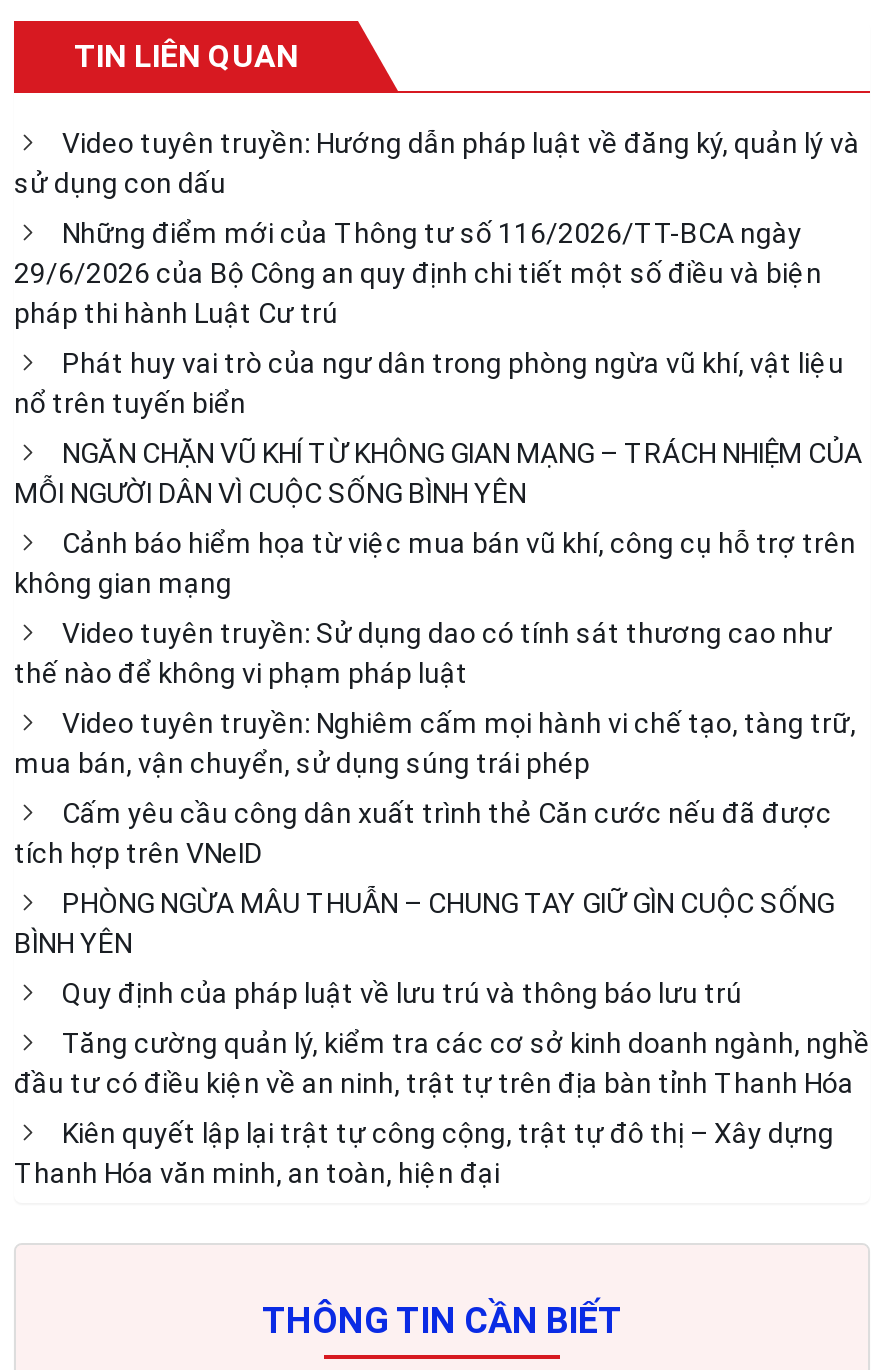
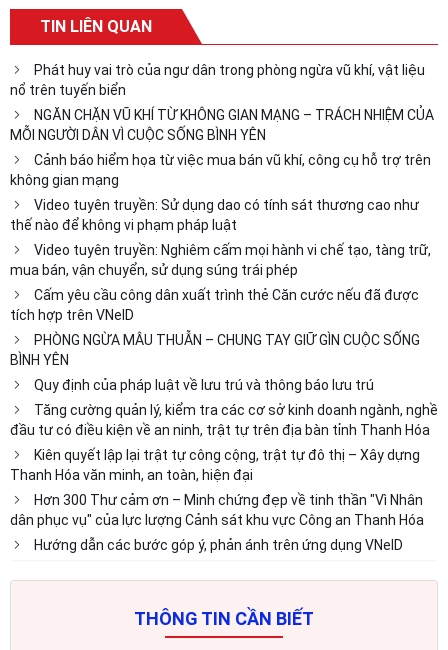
[14,126,860,328] Video tuyên truyền: Hướng dẫn pháp luật về đăng ký, quản lý và | sử dụng con dấu | Những điểm mới của Thông tư số 116/2026/TT-BCA ngày | 29/6/2026 của Bộ Công an quy định chi tiết một số điều và biện | pháp thi hành Luật Cư trú -> none
moved [14,346,870,1188] -> [10,62,438,483]: Phát huy vai trò của ngư dân trong phòng ngừa vũ khí, vật liệu | nổ trên tuyến biển | NGĂN CHẶN VŨ KHÍ TỪ KHÔNG GIAN MẠNG – TRÁCH NHIỆM CỦA | ... | Kiên quyết lập lại trật tự công cộng, trật tự đô thị – Xây dựng | Thanh Hóa văn minh, an toàn, hiện đại
none -> [10,492,424,553] Hơn 300 Thư cảm ơn – Minh chứng đẹp về tinh thần "Vì Nhân | dân phục vụ" của lực lượng Cảnh sát khu vực Công an Thanh Hóa | Hướng dẫn các bước góp ý, phản ánh trên ứng dụng VNeID

